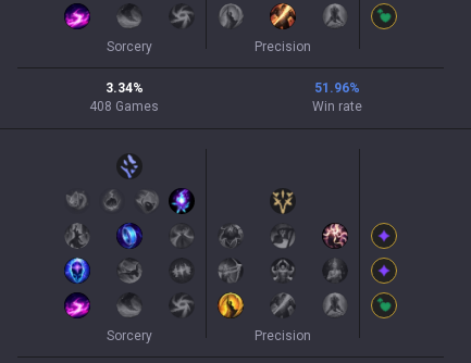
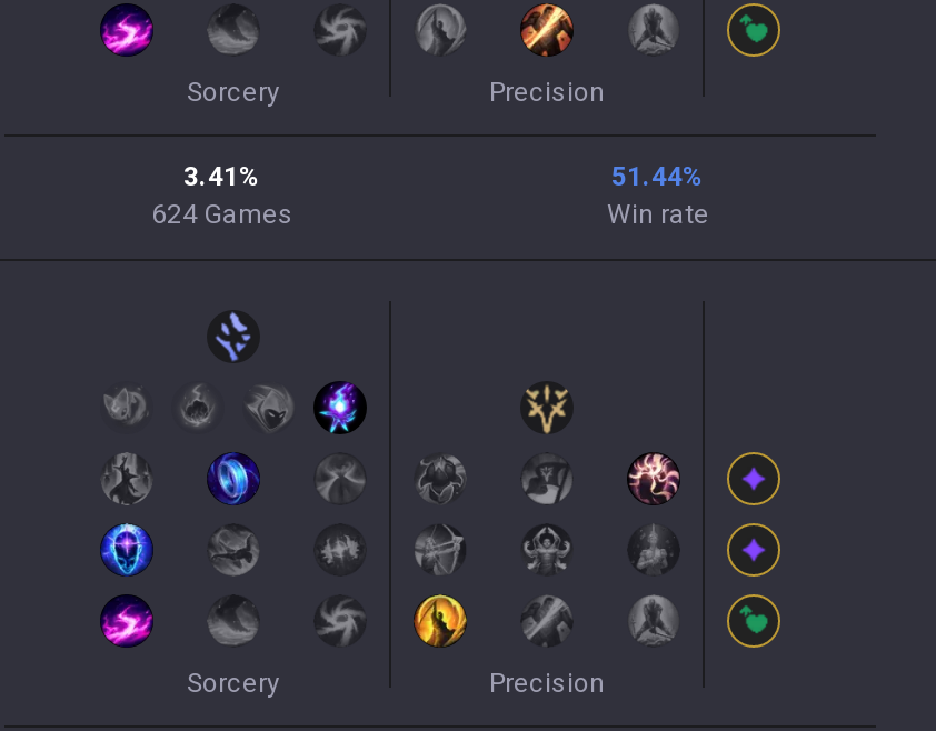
[105,80,143,96] 3.34% -> [183,161,261,192] 3.41%
[314,80,360,96] 51.96% -> [611,161,705,192] 51.44%
[89,99,159,114] 408 Games -> [151,199,293,230] 624 Games

